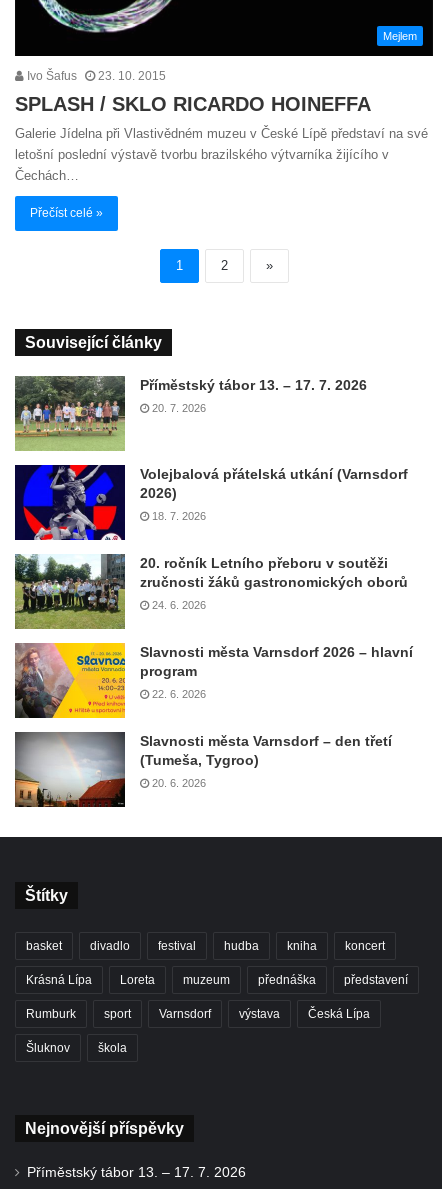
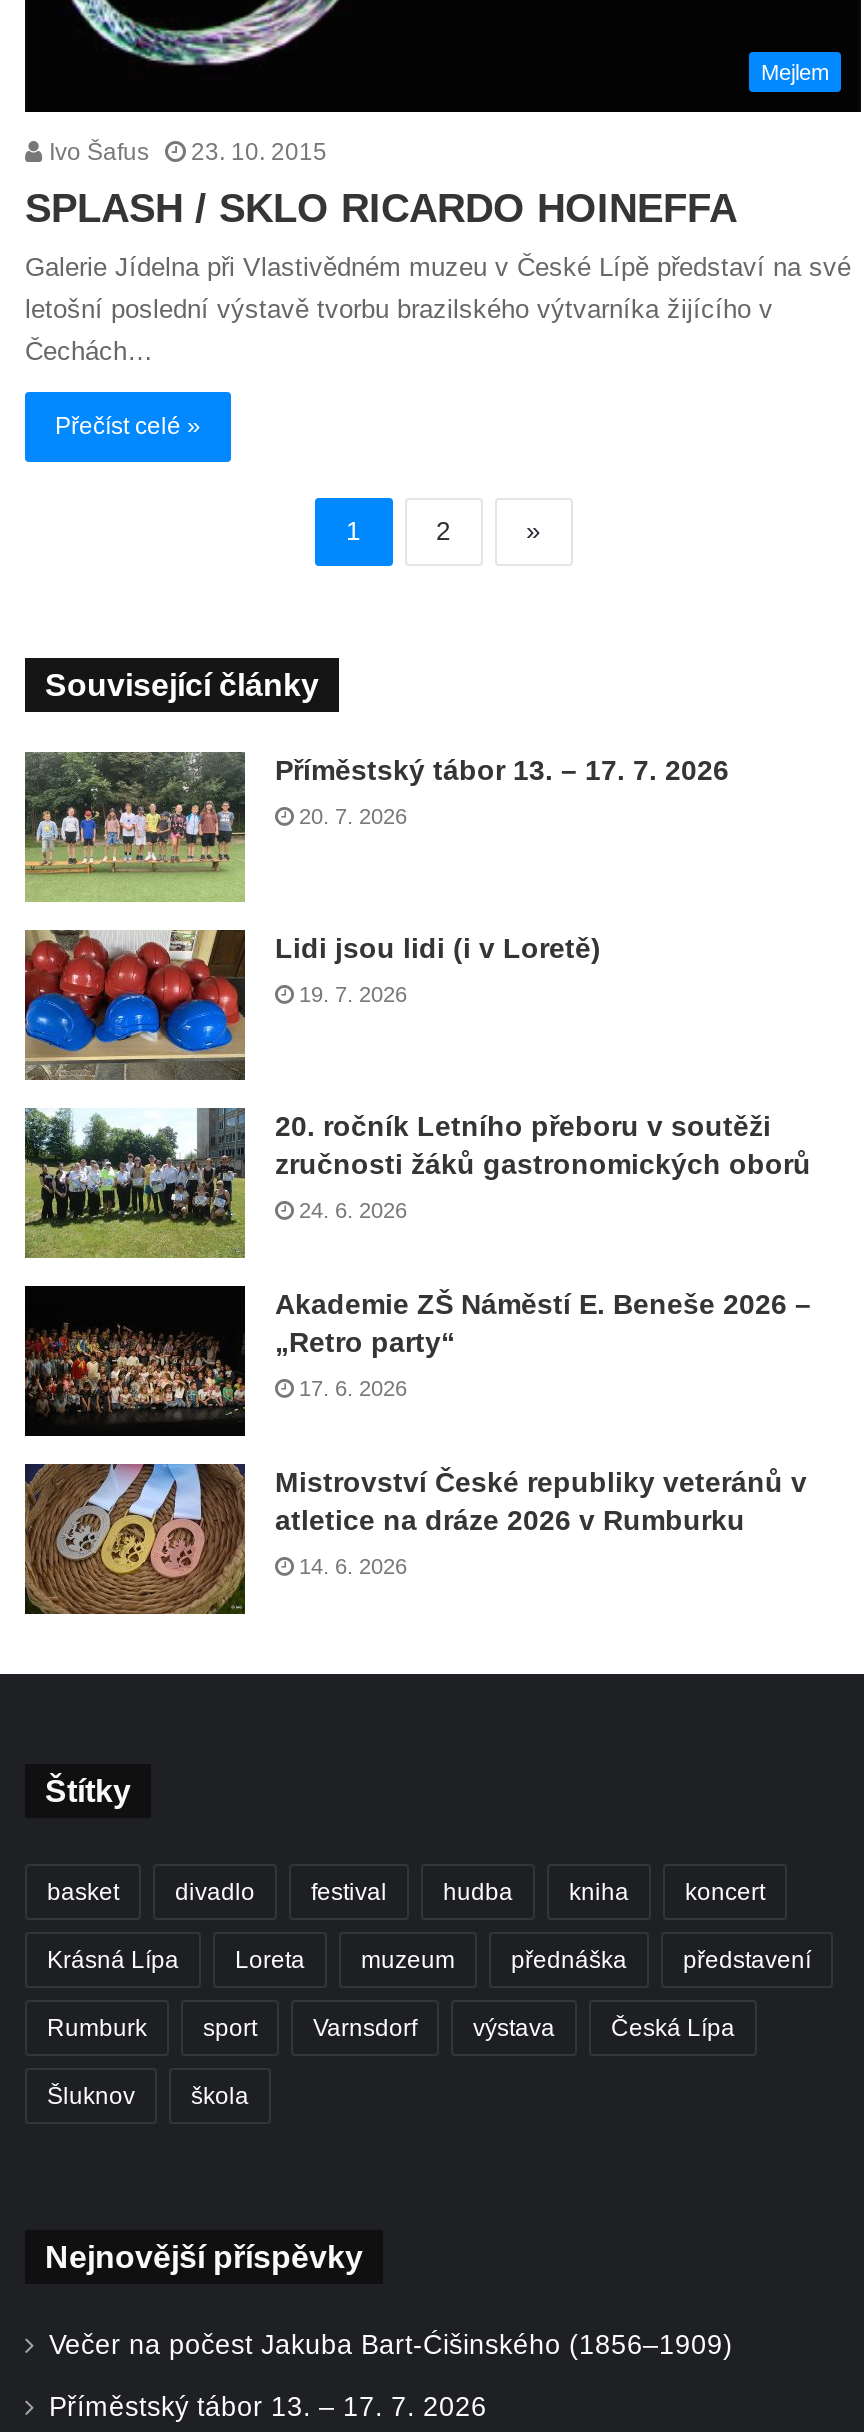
[14,464,408,541] [image] | Volejbalová přátelská utkání (Varnsdorf | 2026) -> [23,928,601,1082] [image] | Lidi jsou lidi (i v Loretě)
[152,510,206,522] 18. 7. 2026 -> [299,982,407,1006] 19. 7. 2026
[14,642,413,719] [image] | Slavnosti města Varnsdorf 2026 – hlavní | program -> [23,1284,811,1438] [image] | Akademie ZŠ Náměstí E. Beneše 2026 – | „Retro party“
[152,688,206,700] 22. 6. 2026 -> [299,1376,407,1400] 17. 6. 2026
[15,731,392,807] [image] | Slavnosti města Varnsdorf – den třetí | (Tumeša, Tygroo) -> [25,1462,807,1614] [image] | Mistrovství České republiky veteránů v | atletice na dráze 2026 v Rumburku
[152,777,206,789] 20. 6. 2026 -> [299,1554,407,1578] 14. 6. 2026
none -> [49,2330,733,2360] Večer na počest Jakuba Bart-Ćišinského (1856–1909)

